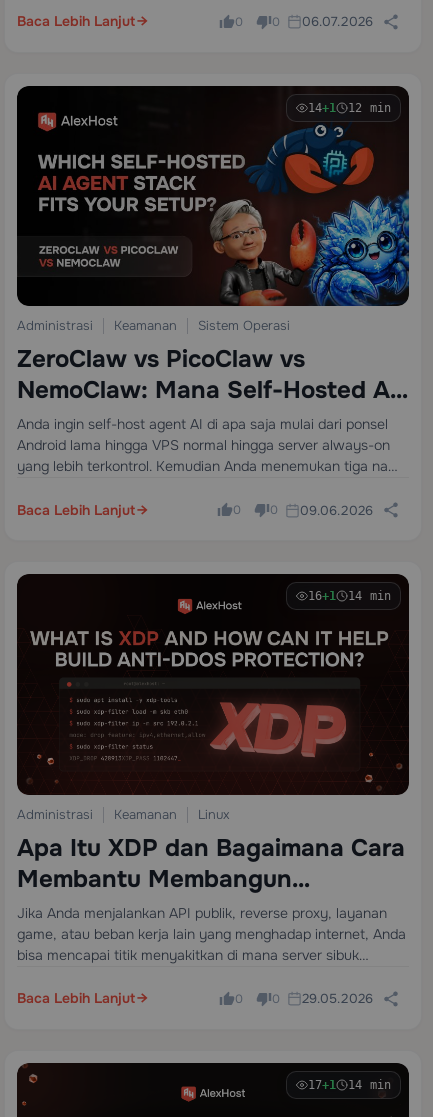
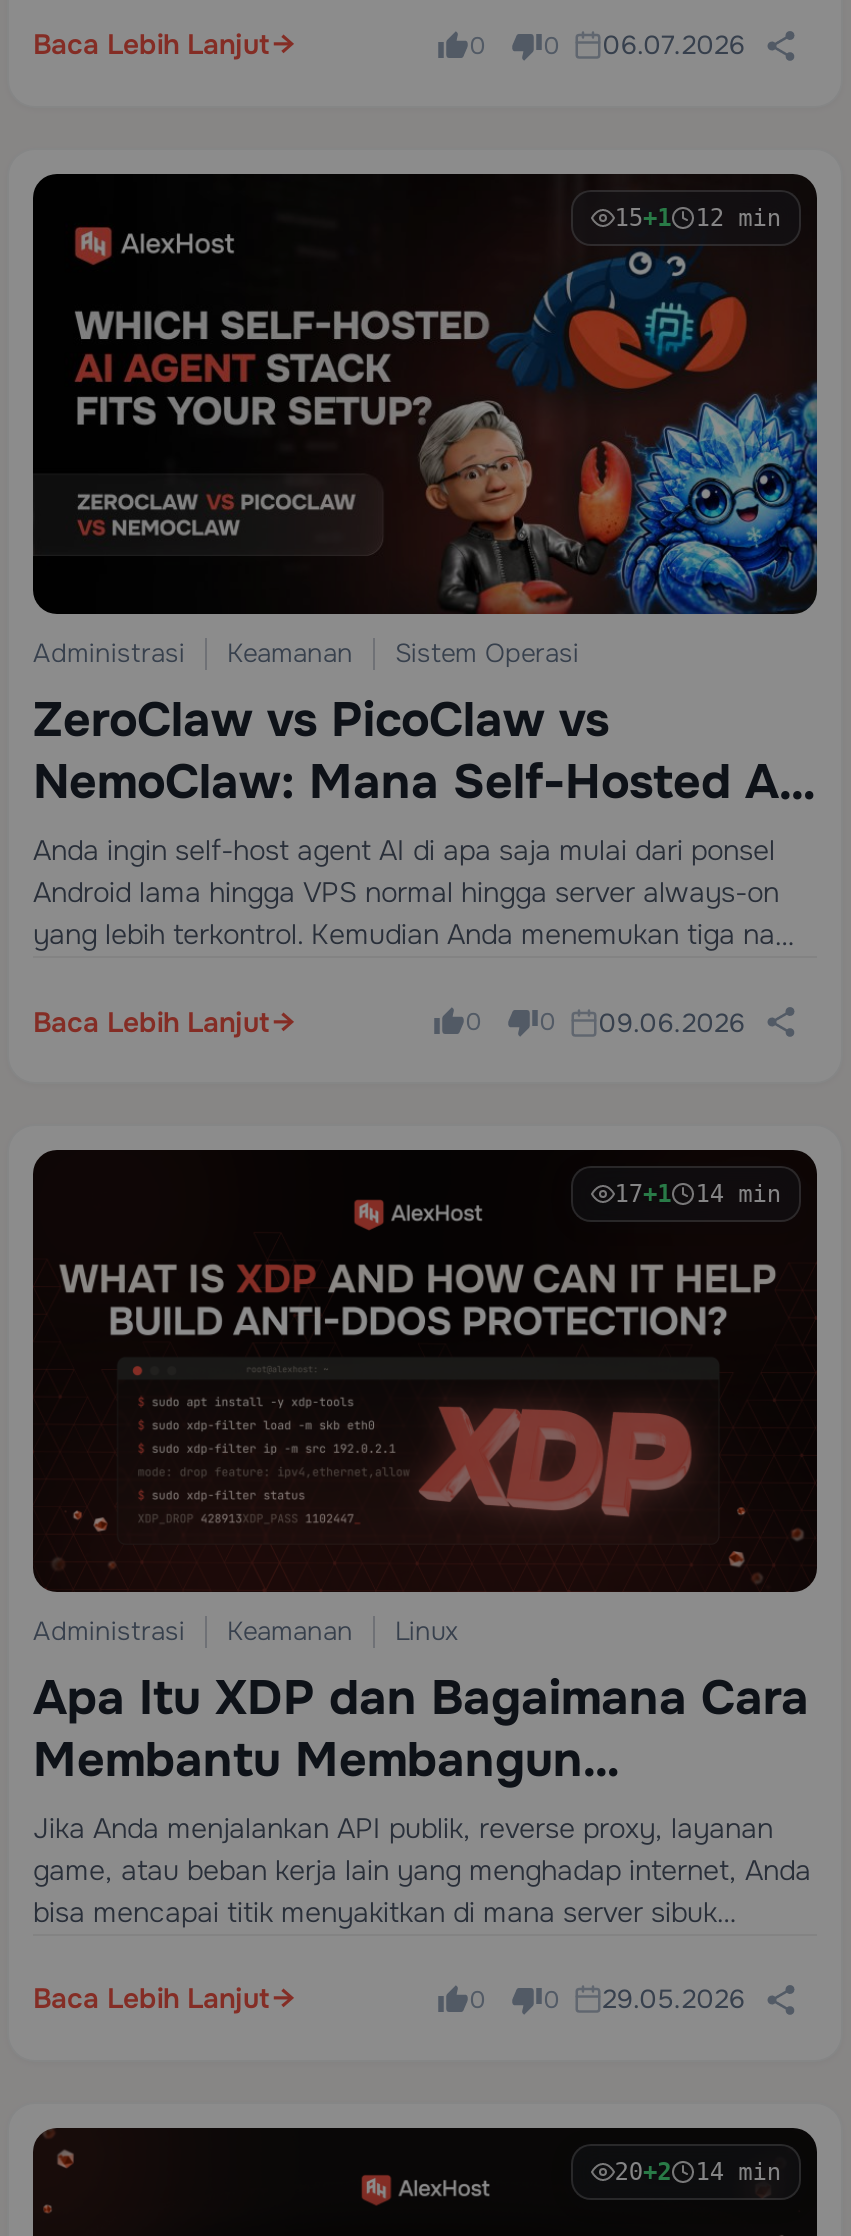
[308,101,391,115] 14+1 12 min -> [615,204,781,232] 15+1 12 min
[308,589,391,603] 16+1 14 min -> [615,1181,781,1209] 17+1 14 min
[308,1078,391,1092] 17+1 14 min -> [615,2158,781,2186] 20+2 14 min

